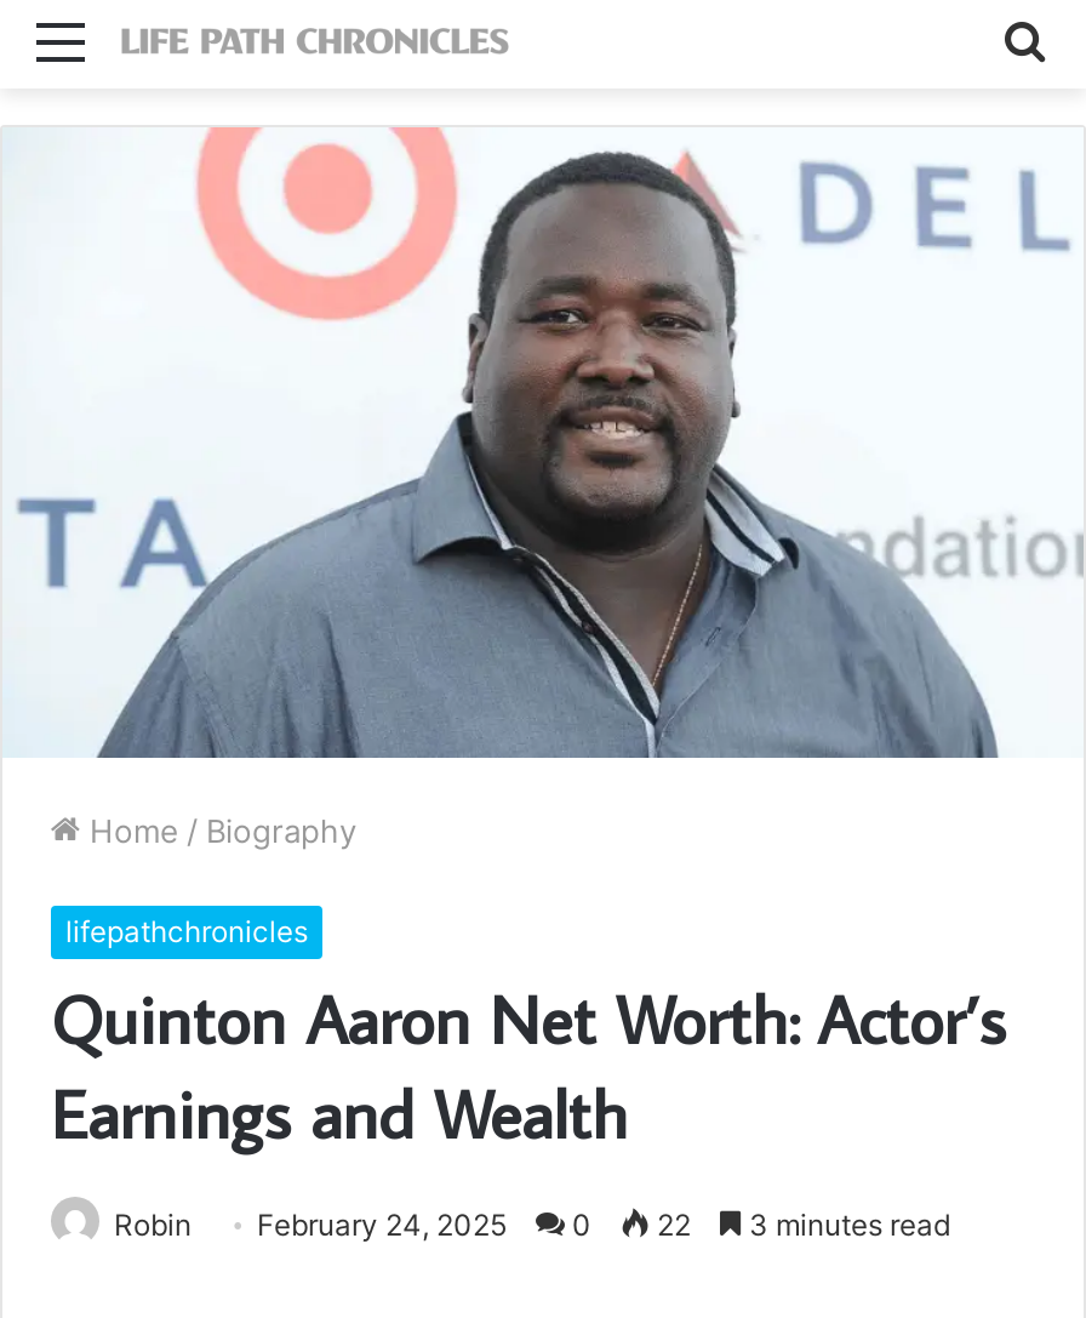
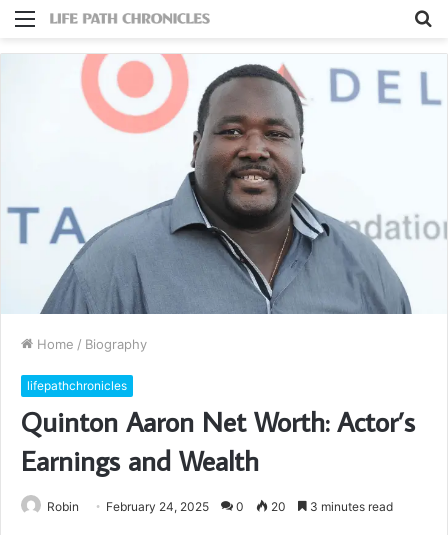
[114,1206,950,1243] Robin February 24, 2025 0 22 3 minutes read -> [47,499,393,514] Robin February 24, 2025 0 20 3 minutes read

